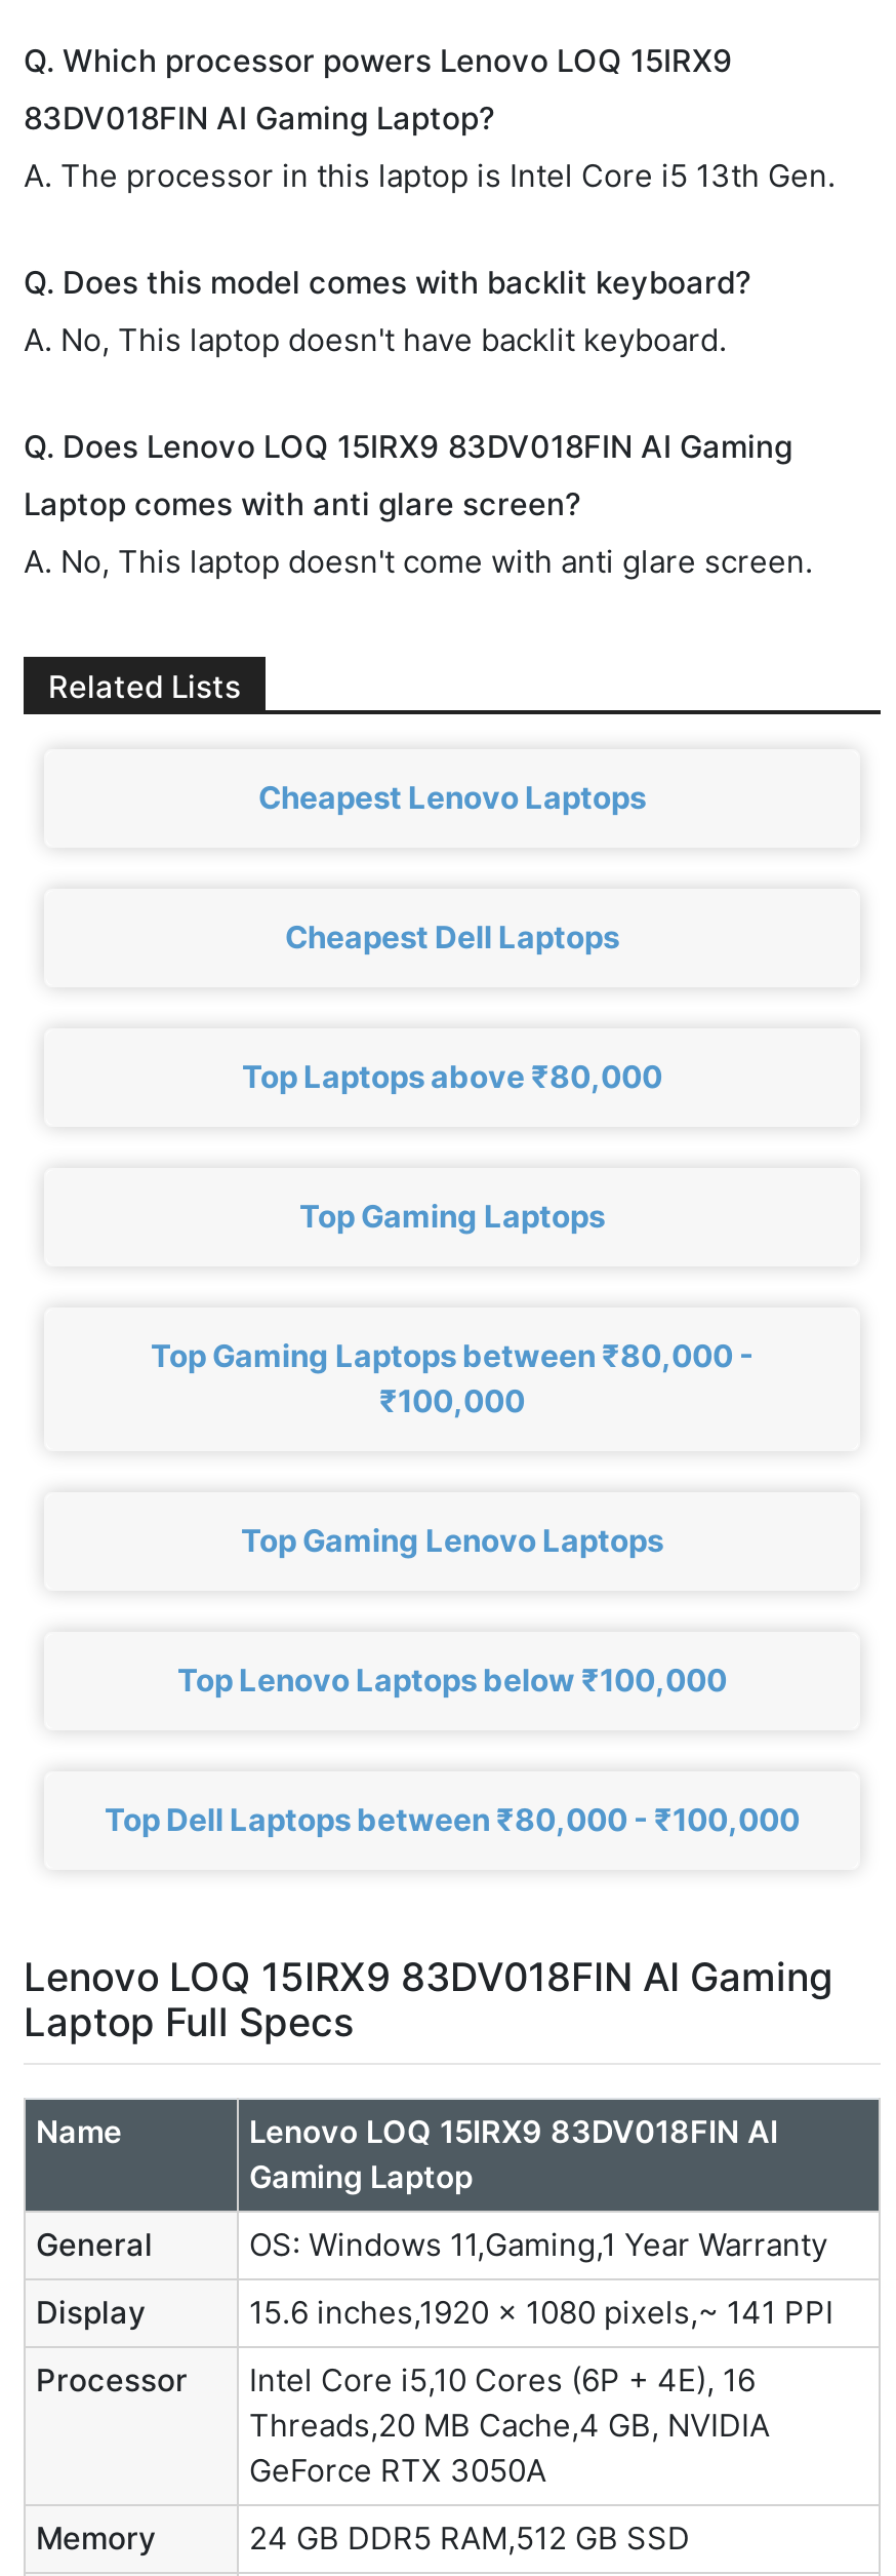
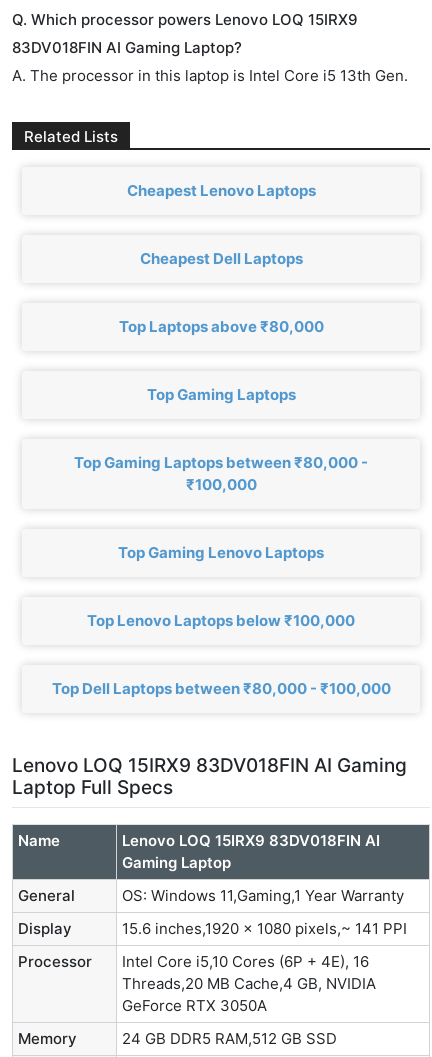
[24,262,813,580] Q. Does this model comes with backlit keyboard? | A. No, This laptop doesn't have backlit keyboard. | Q. Does Lenovo LOQ 15IRX9 83DV018FIN AI Gaming | Laptop comes with anti glare screen? | A. No, This laptop doesn't come with anti glare screen. -> none

